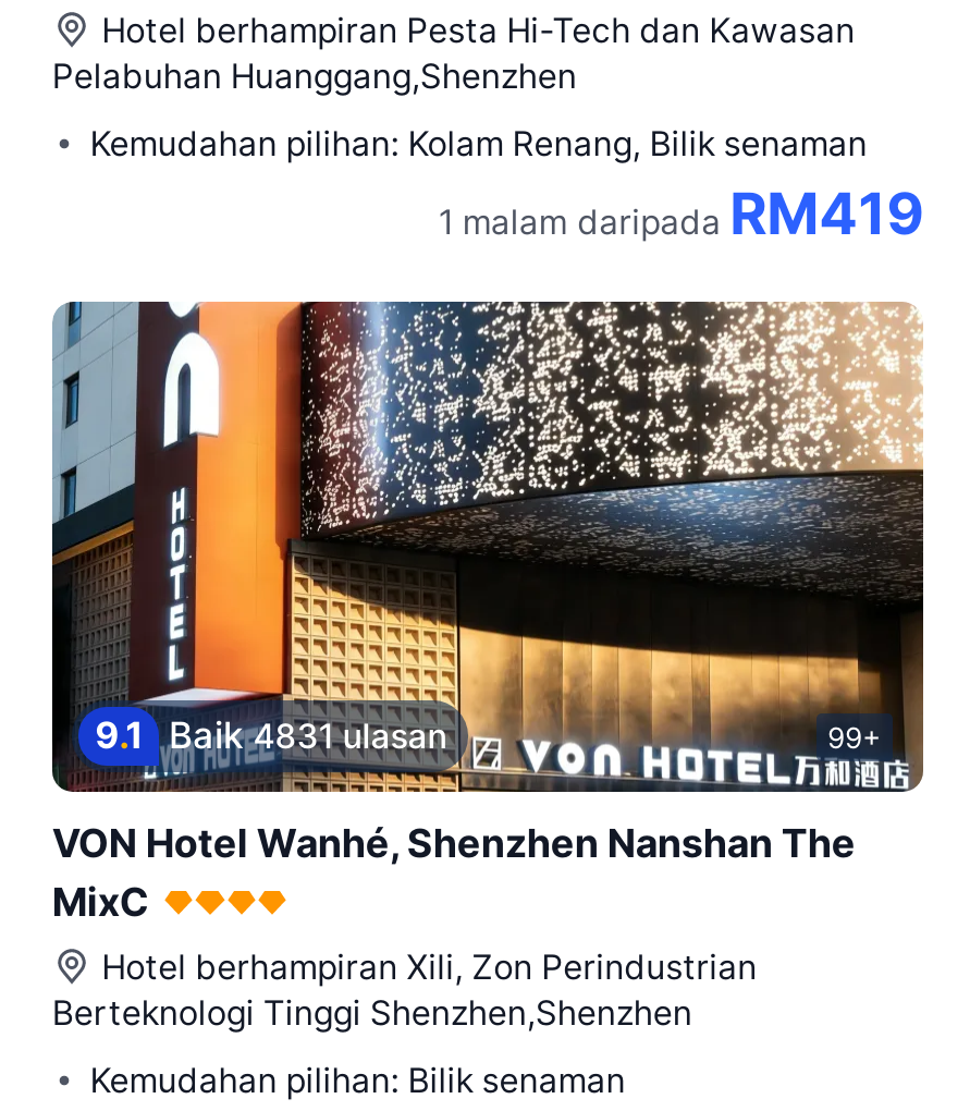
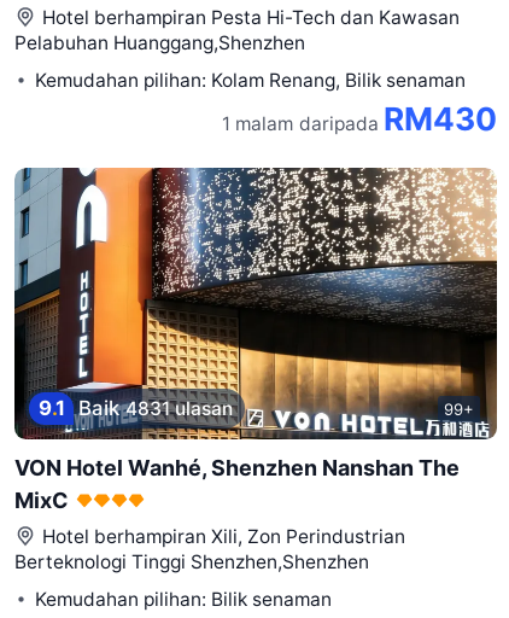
[438,180,923,247] 1 malam daripada RM419 -> [222,100,497,138] 1 malam daripada RM430

